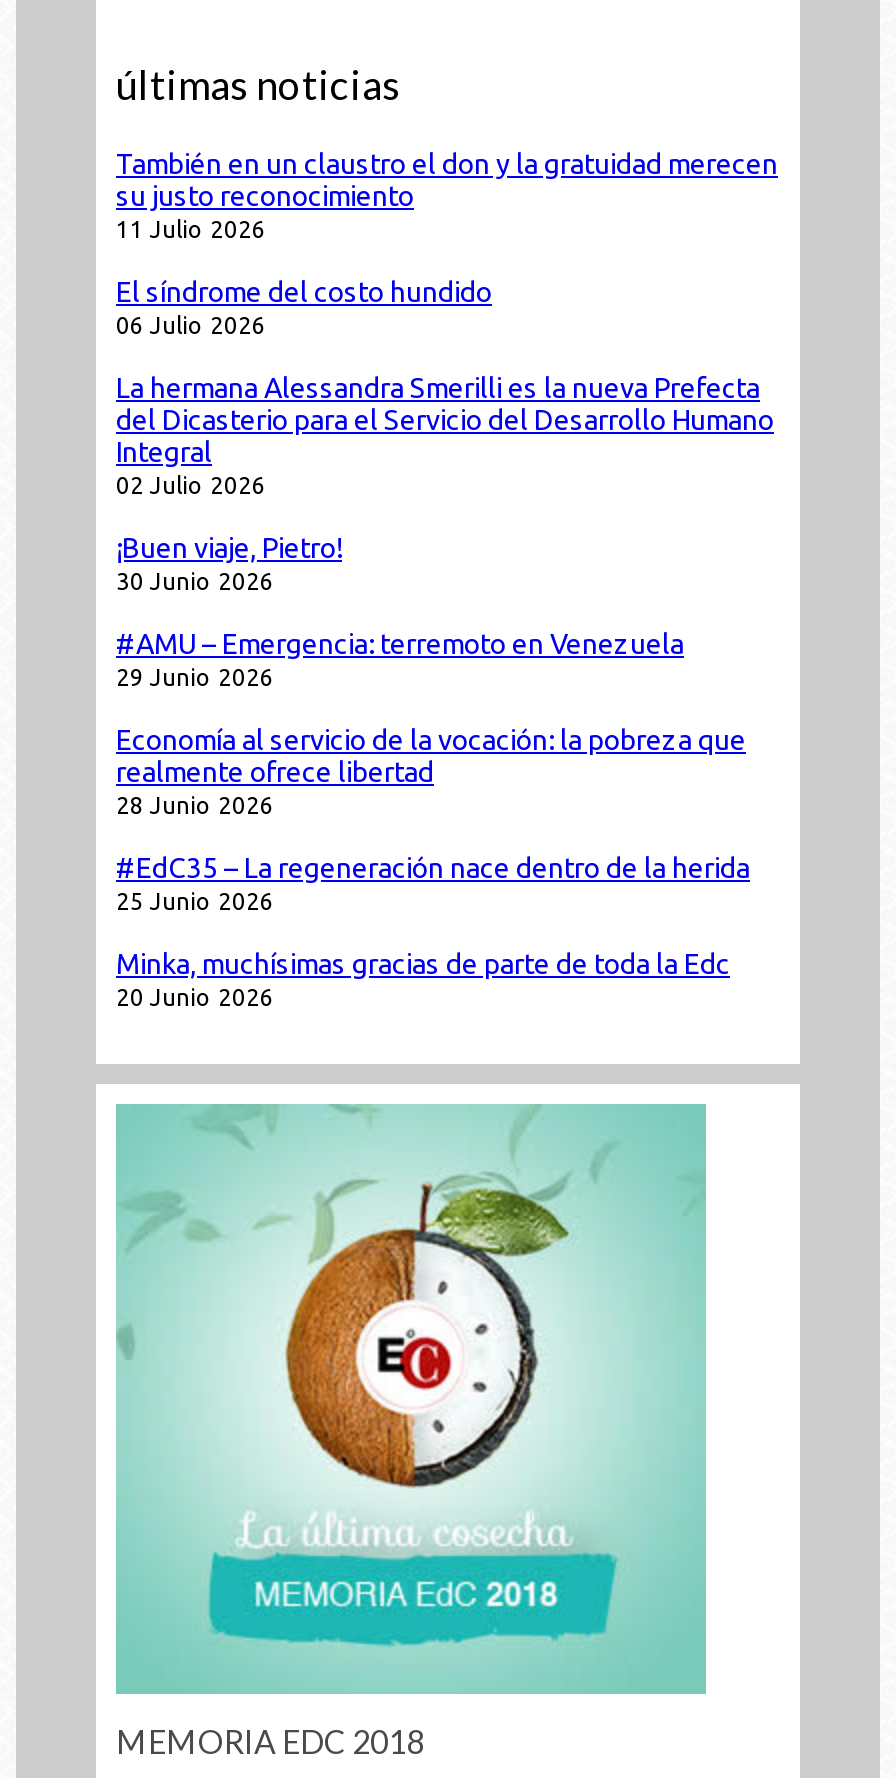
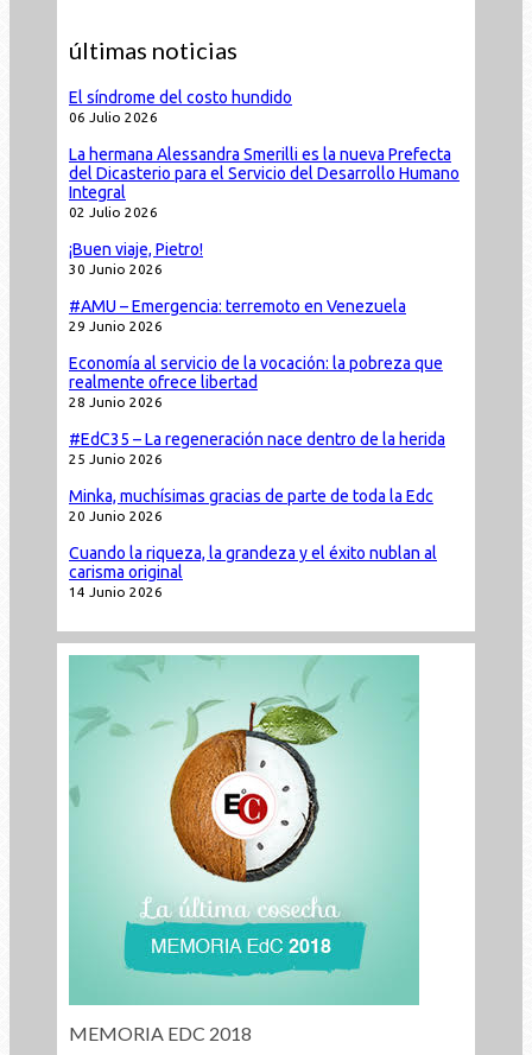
[116,148,778,242] También en un claustro el don y la gratuidad merecen | su justo reconocimiento | 11 Julio 2026 -> none
moved [116,276,774,1010] -> [69,88,460,523]: El síndrome del costo hundido | 06 Julio 2026 | La hermana Alessandra Smerilli es la nueva Prefecta | ... | Minka, muchísimas gracias de parte de toda la Edc | 20 Junio 2026
none -> [69,544,437,599] Cuando la riqueza, la grandeza y el éxito nublan al | carisma original | 14 Junio 2026

